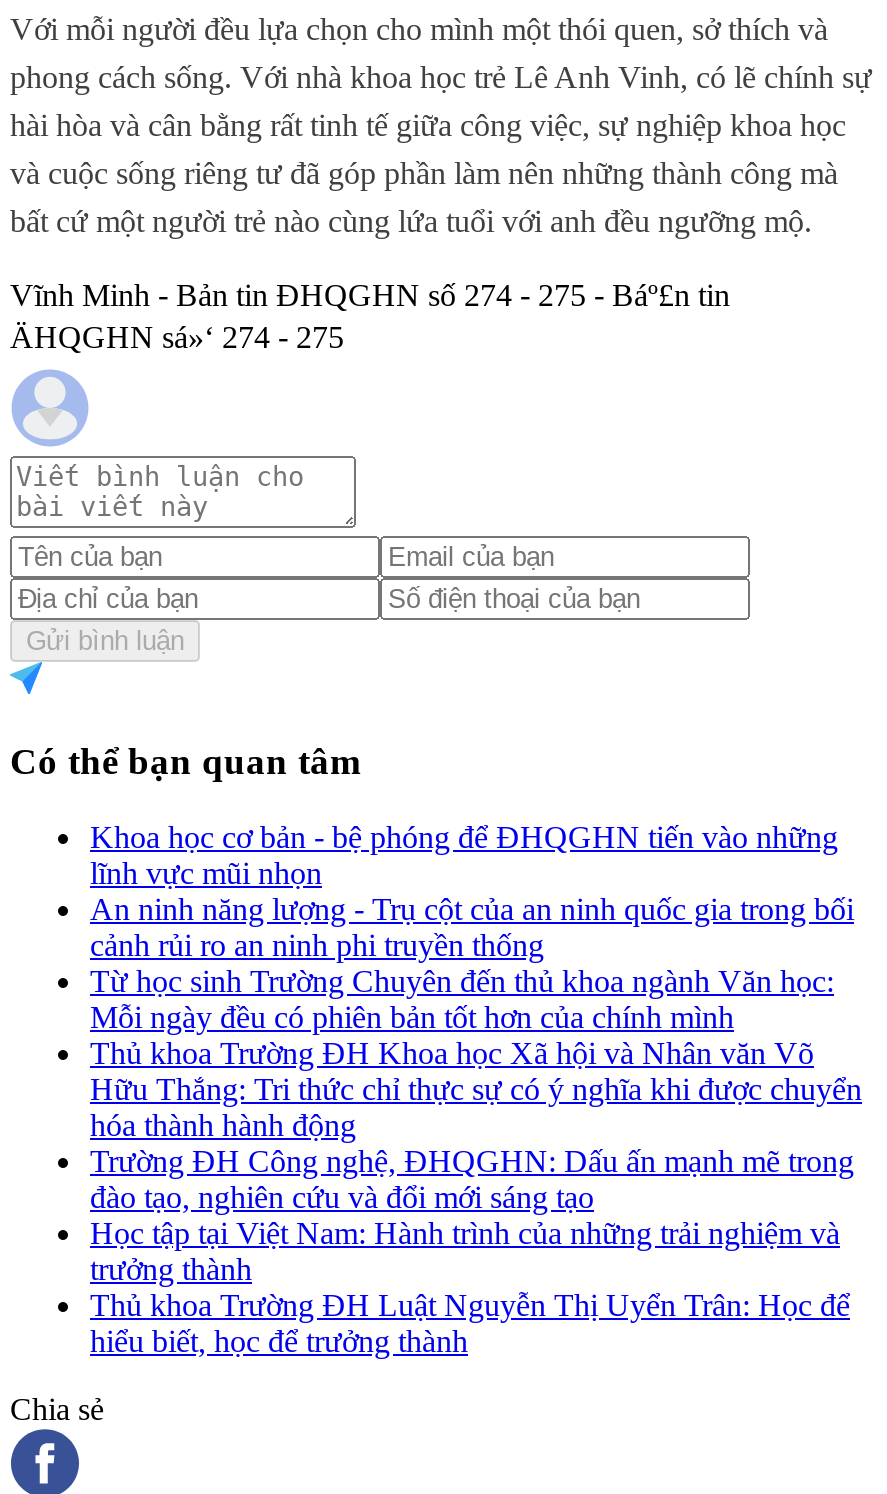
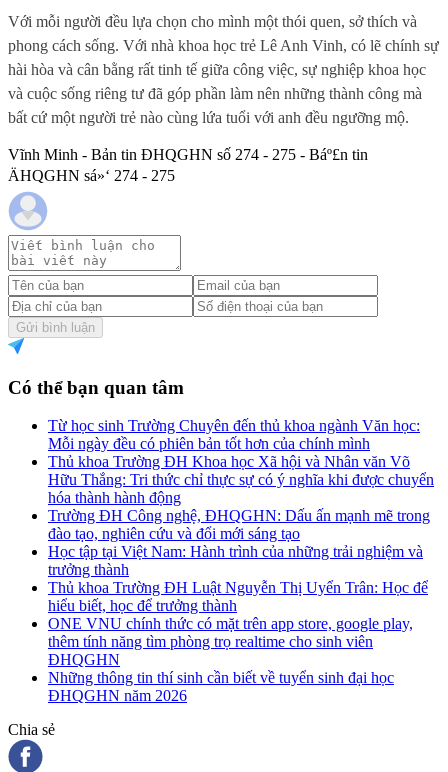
[90,820,854,962] Khoa học cơ bản - bệ phóng để ĐHQGHN tiến vào những | lĩnh vực mũi nhọn | An ninh năng lượng - Trụ cột của an ninh quốc gia trong bối | cảnh rủi ro an ninh phi truyền thống -> none
moved [90,964,862,1358] -> [48,417,434,614]: Từ học sinh Trường Chuyên đến thủ khoa ngành Văn học: | Mỗi ngày đều có phiên bản tốt hơn của chính mình | Thủ khoa Trường ĐH Khoa học Xã hội và Nhân văn Võ | ... | Thủ khoa Trường ĐH Luật Nguyễn Thị Uyển Trân: Học để | hiểu biết, học để trưởng thành
none -> [48,615,413,704] ONE VNU chính thức có mặt trên app store, google play, | thêm tính năng tìm phòng trọ realtime cho sinh viên | ĐHQGHN | Những thông tin thí sinh cần biết về tuyển sinh đại học | ĐHQGHN năm 2026

